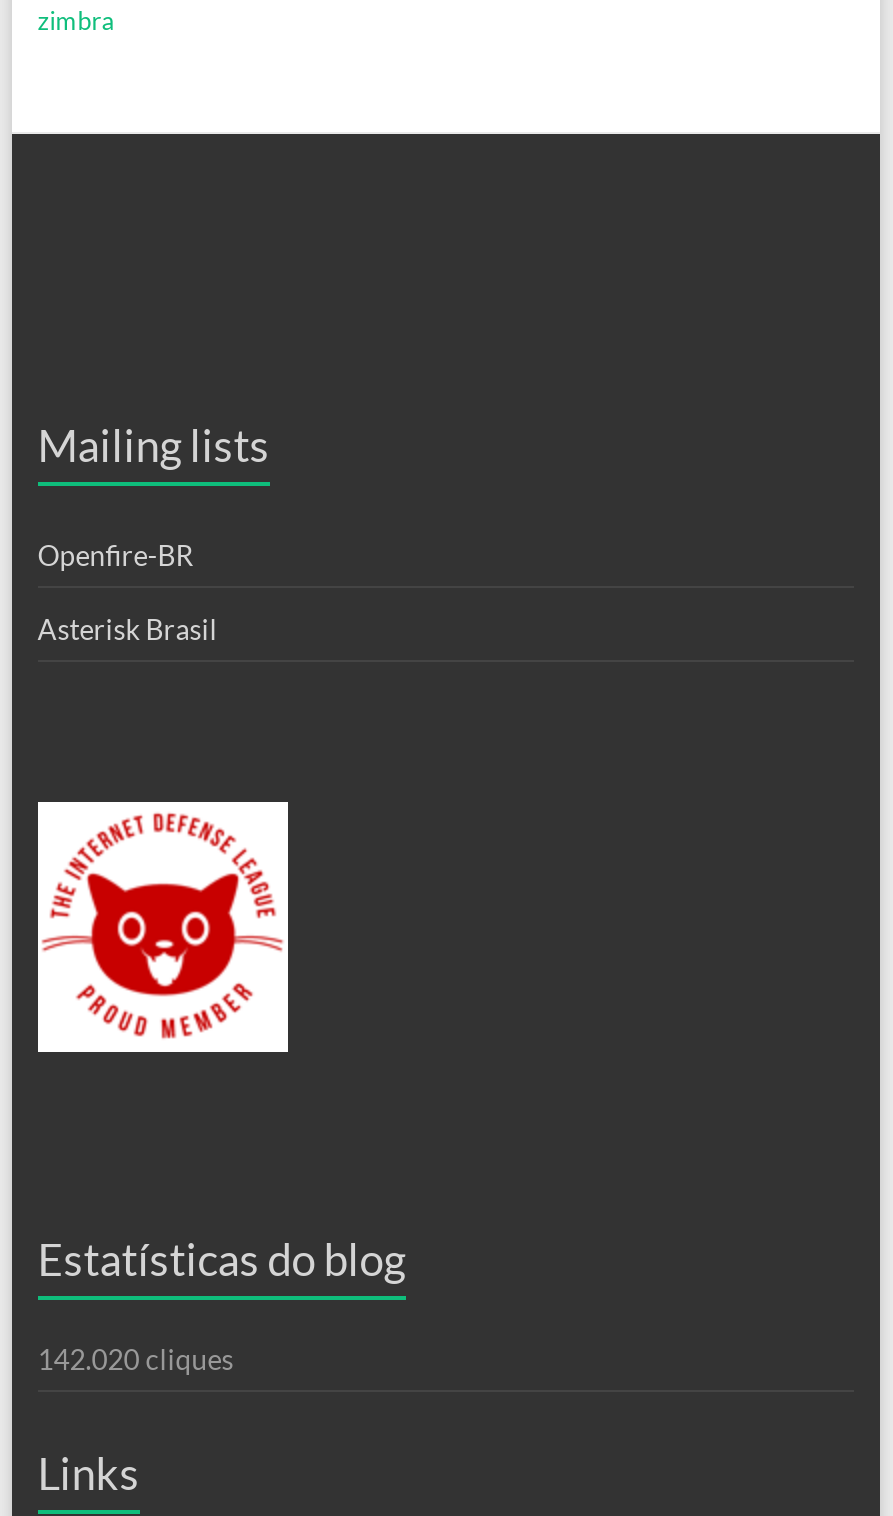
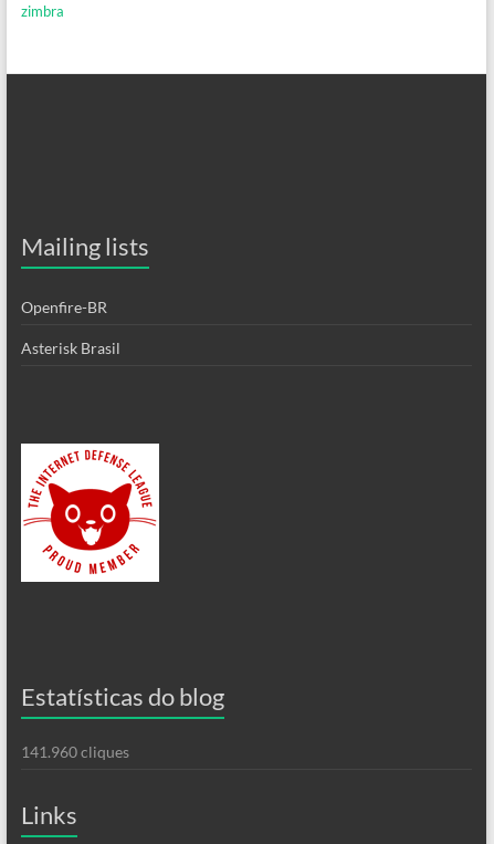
[38,1342,234,1376] 142.020 cliques -> [21,742,129,761] 141.960 cliques

